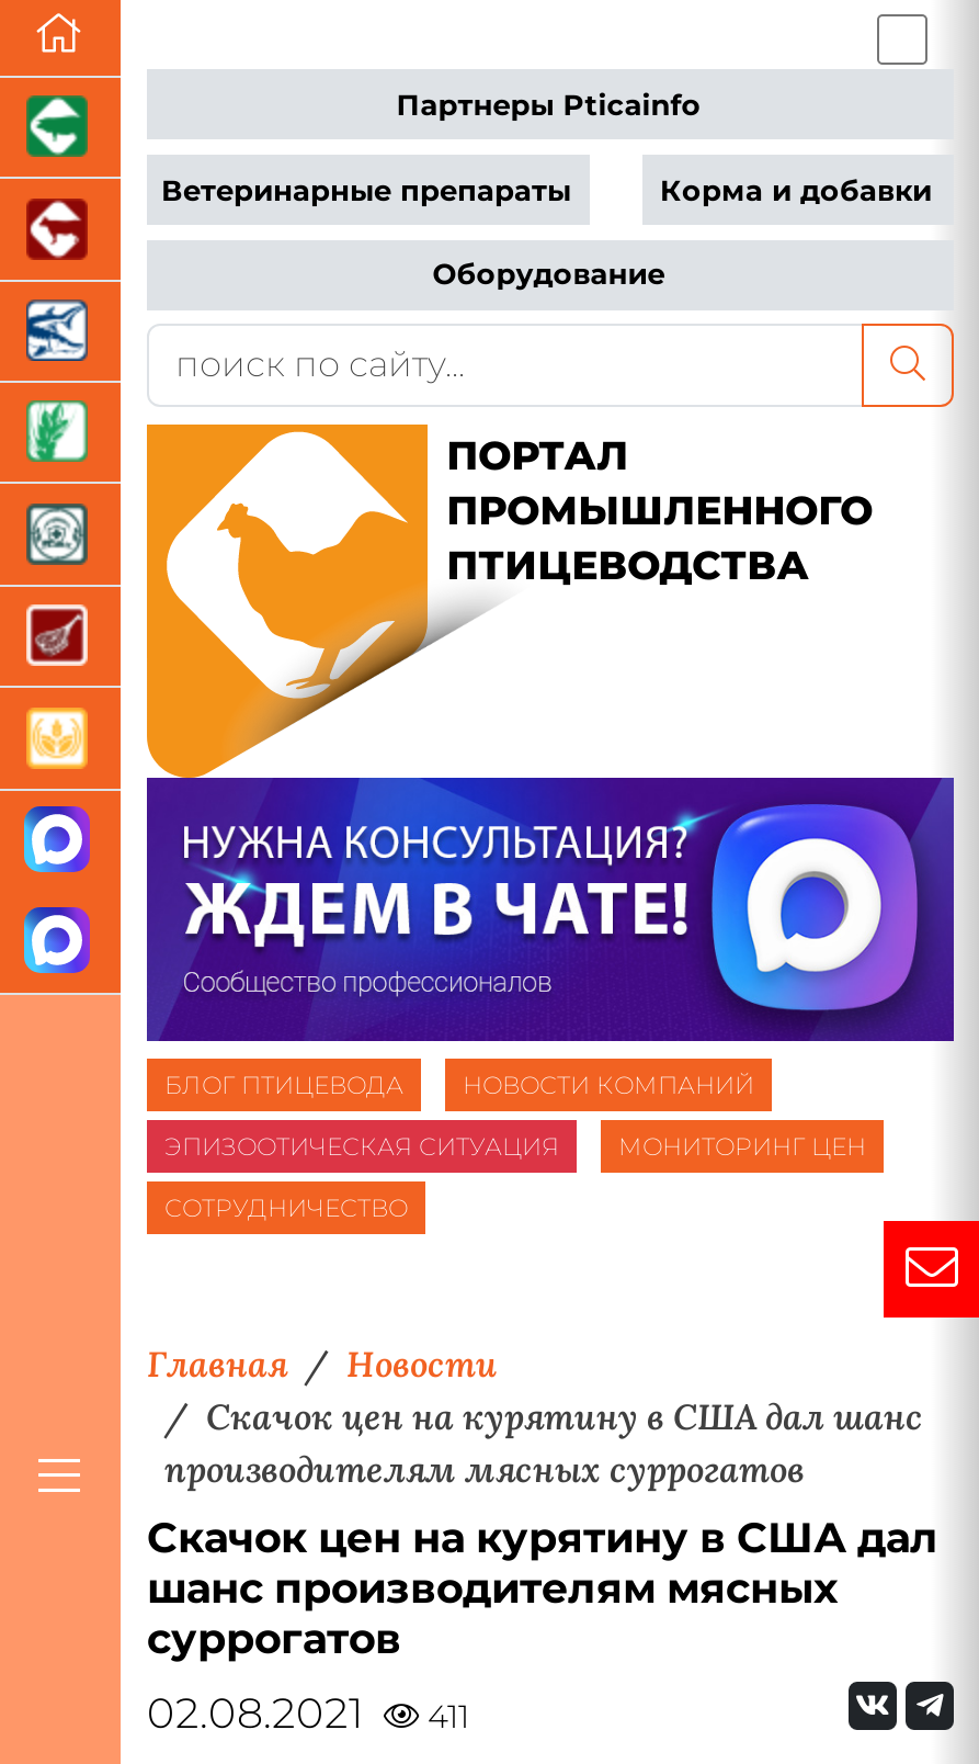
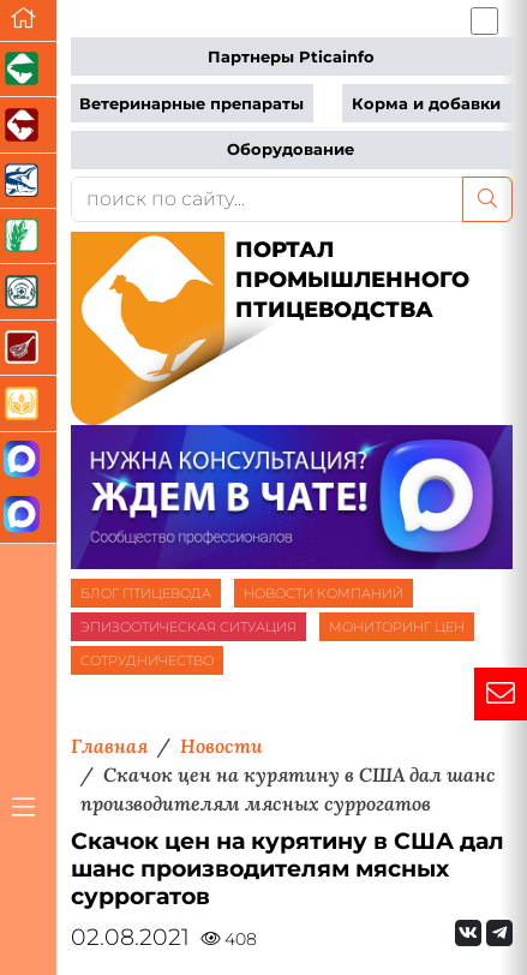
[147,1686,469,1739] 02.08.2021 411 -> [71,922,257,951] 02.08.2021 408

